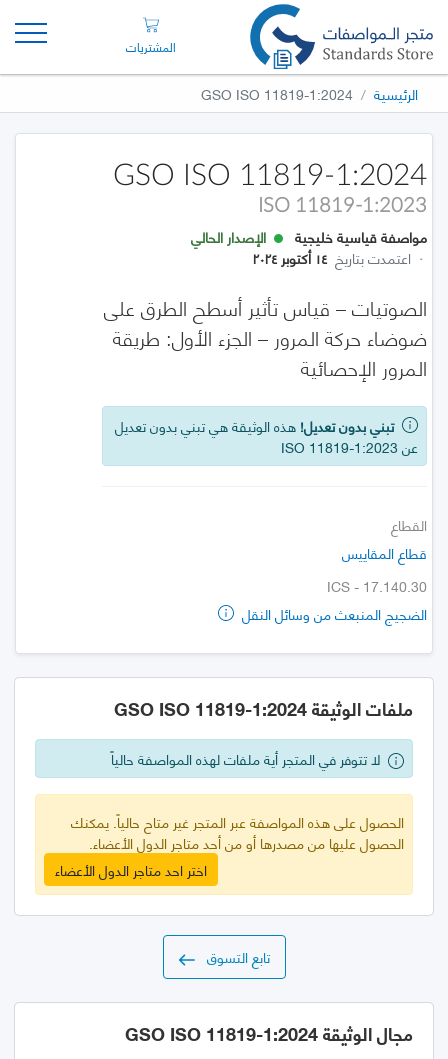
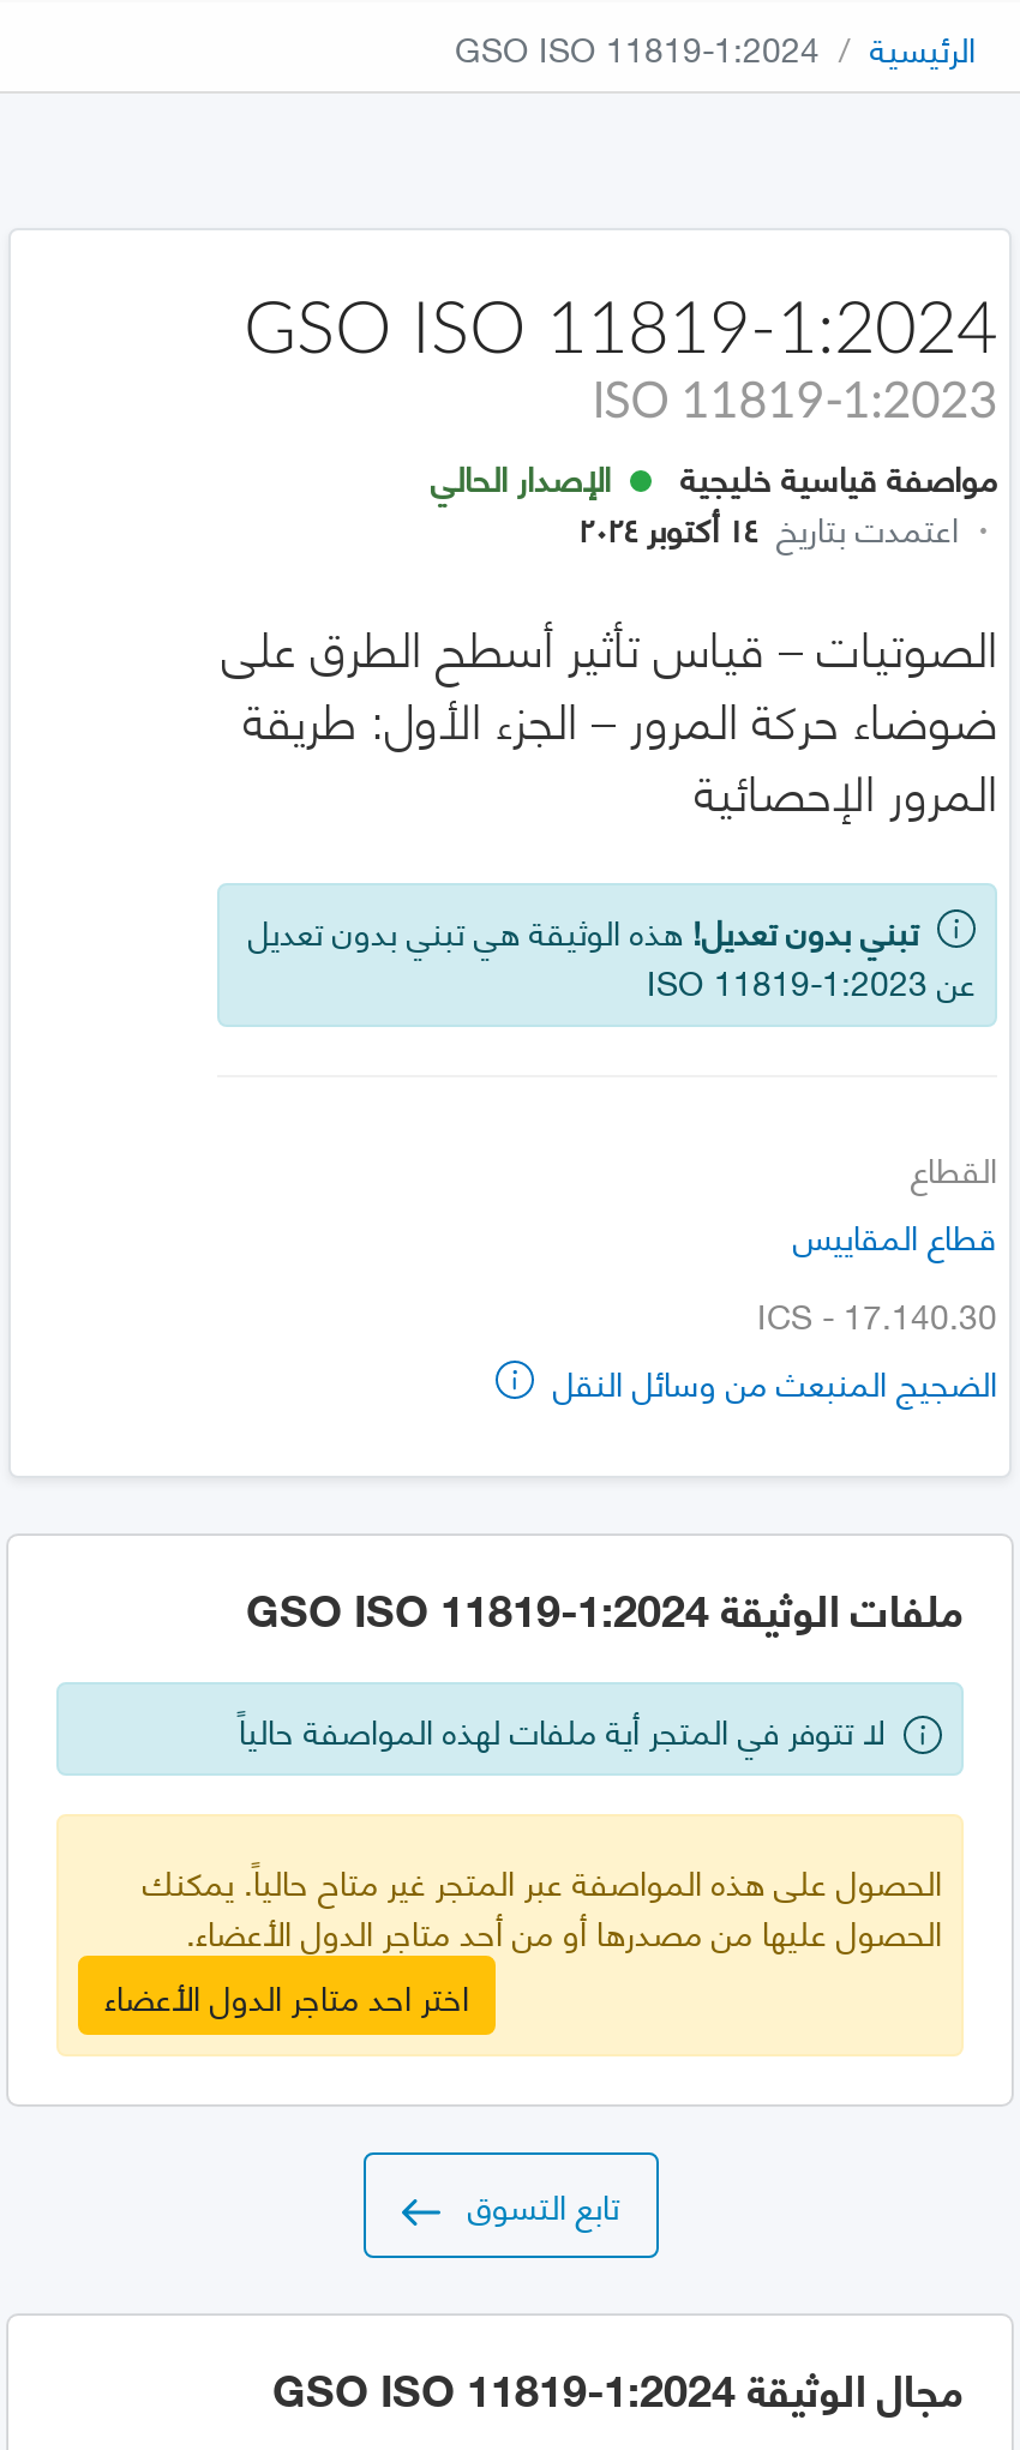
[125,34,175,57] المشتريات -> none
moved [201,81,418,106] -> [455,17,976,77]: الرئيسية | GSO ISO 11819-1:2024

